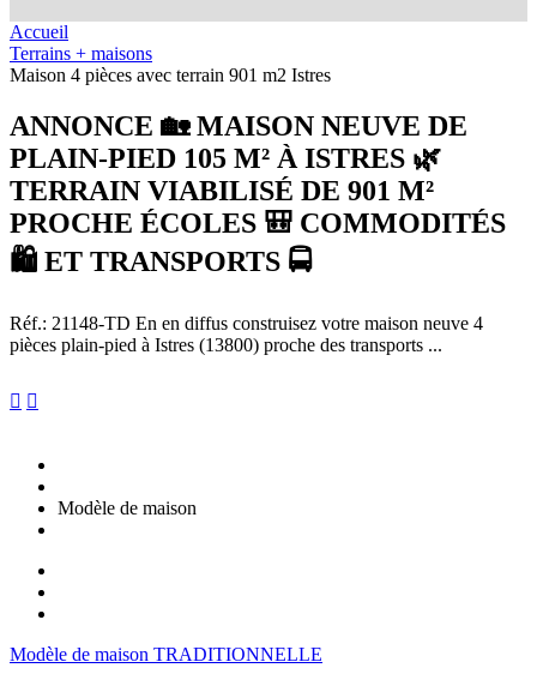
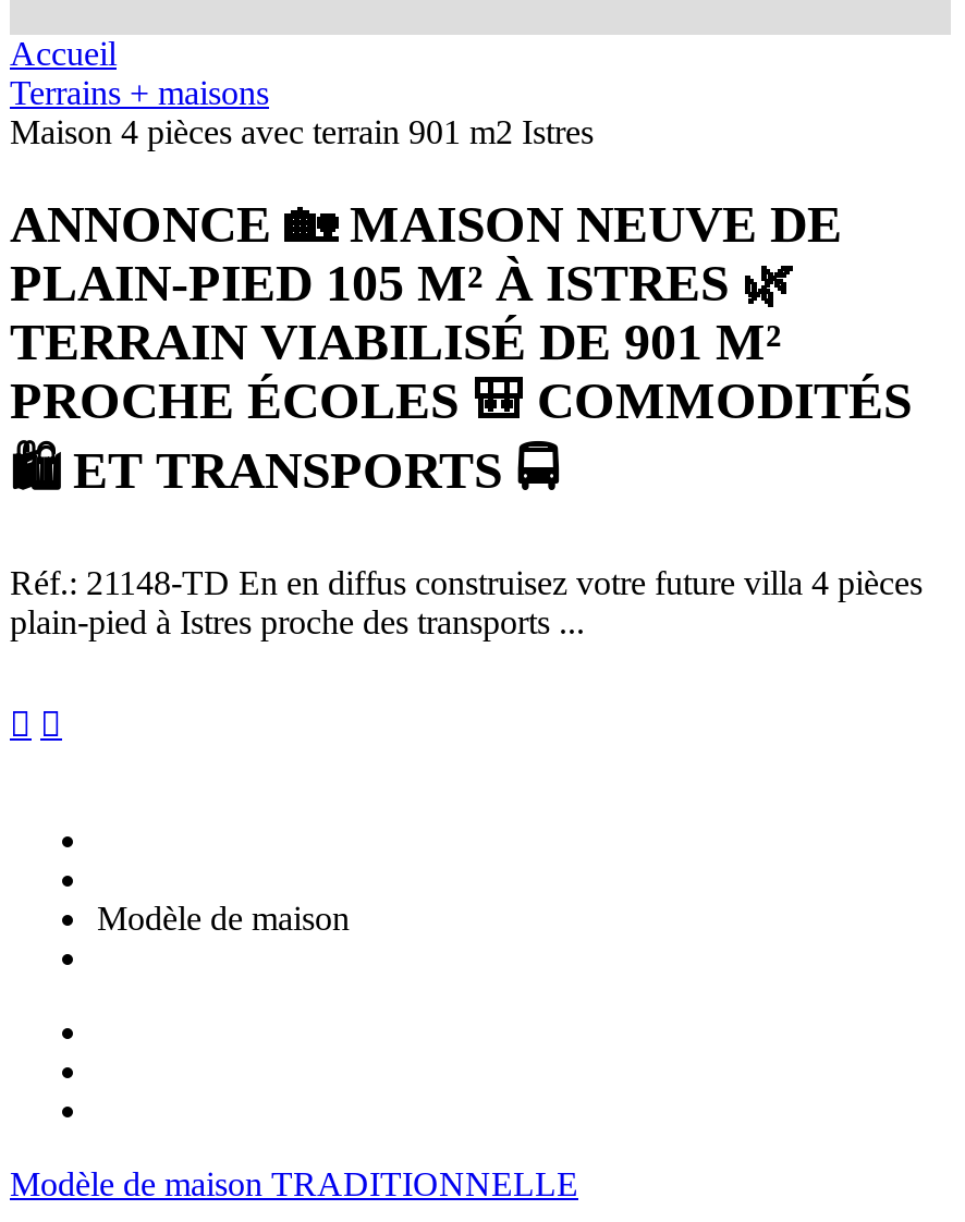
[10,313,483,355] Réf.: 21148-TD En en diffus construisez votre maison neuve 4 | pièces plain-pied à Istres (13800) proche des transports ... -> [10,564,923,640] Réf.: 21148-TD En en diffus construisez votre future villa 4 pièces | plain-pied à Istres proche des transports ...

